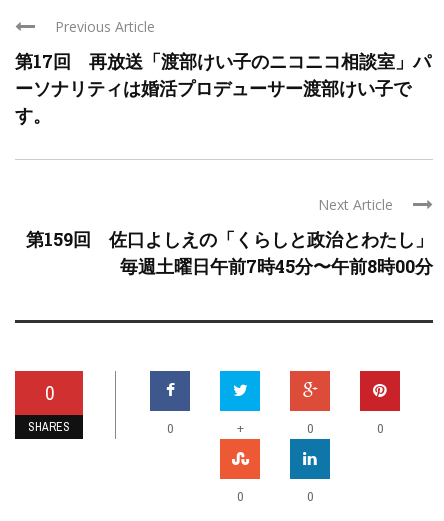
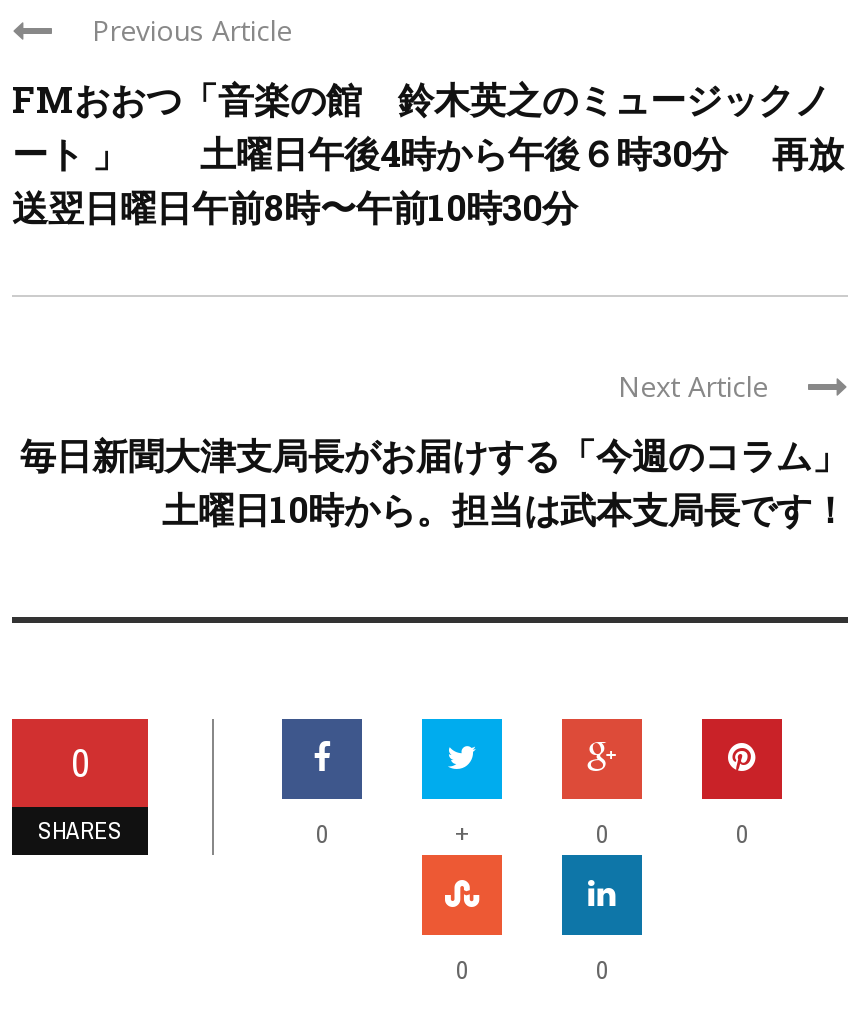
[15,49,431,127] 第17回 再放送「渡部けい子のニコニコ相談室」パ | ーソナリティは婚活プロデューサー渡部けい子で | す。 -> [12,76,844,232] FMおおつ「音楽の館 鈴木英之のミュージックノ | ート 」 土曜日午後4時から午後６時30分 再放 | 送翌日曜日午前8時〜午前10時30分
[26,227,433,278] 第159回 佐口よしえの「くらしと政治とわたし」 | 毎週土曜日午前7時45分〜午前8時00分 -> [20,432,848,534] 毎日新聞大津支局長がお届けする「今週のコラム」 | 土曜日10時から。担当は武本支局長です！

